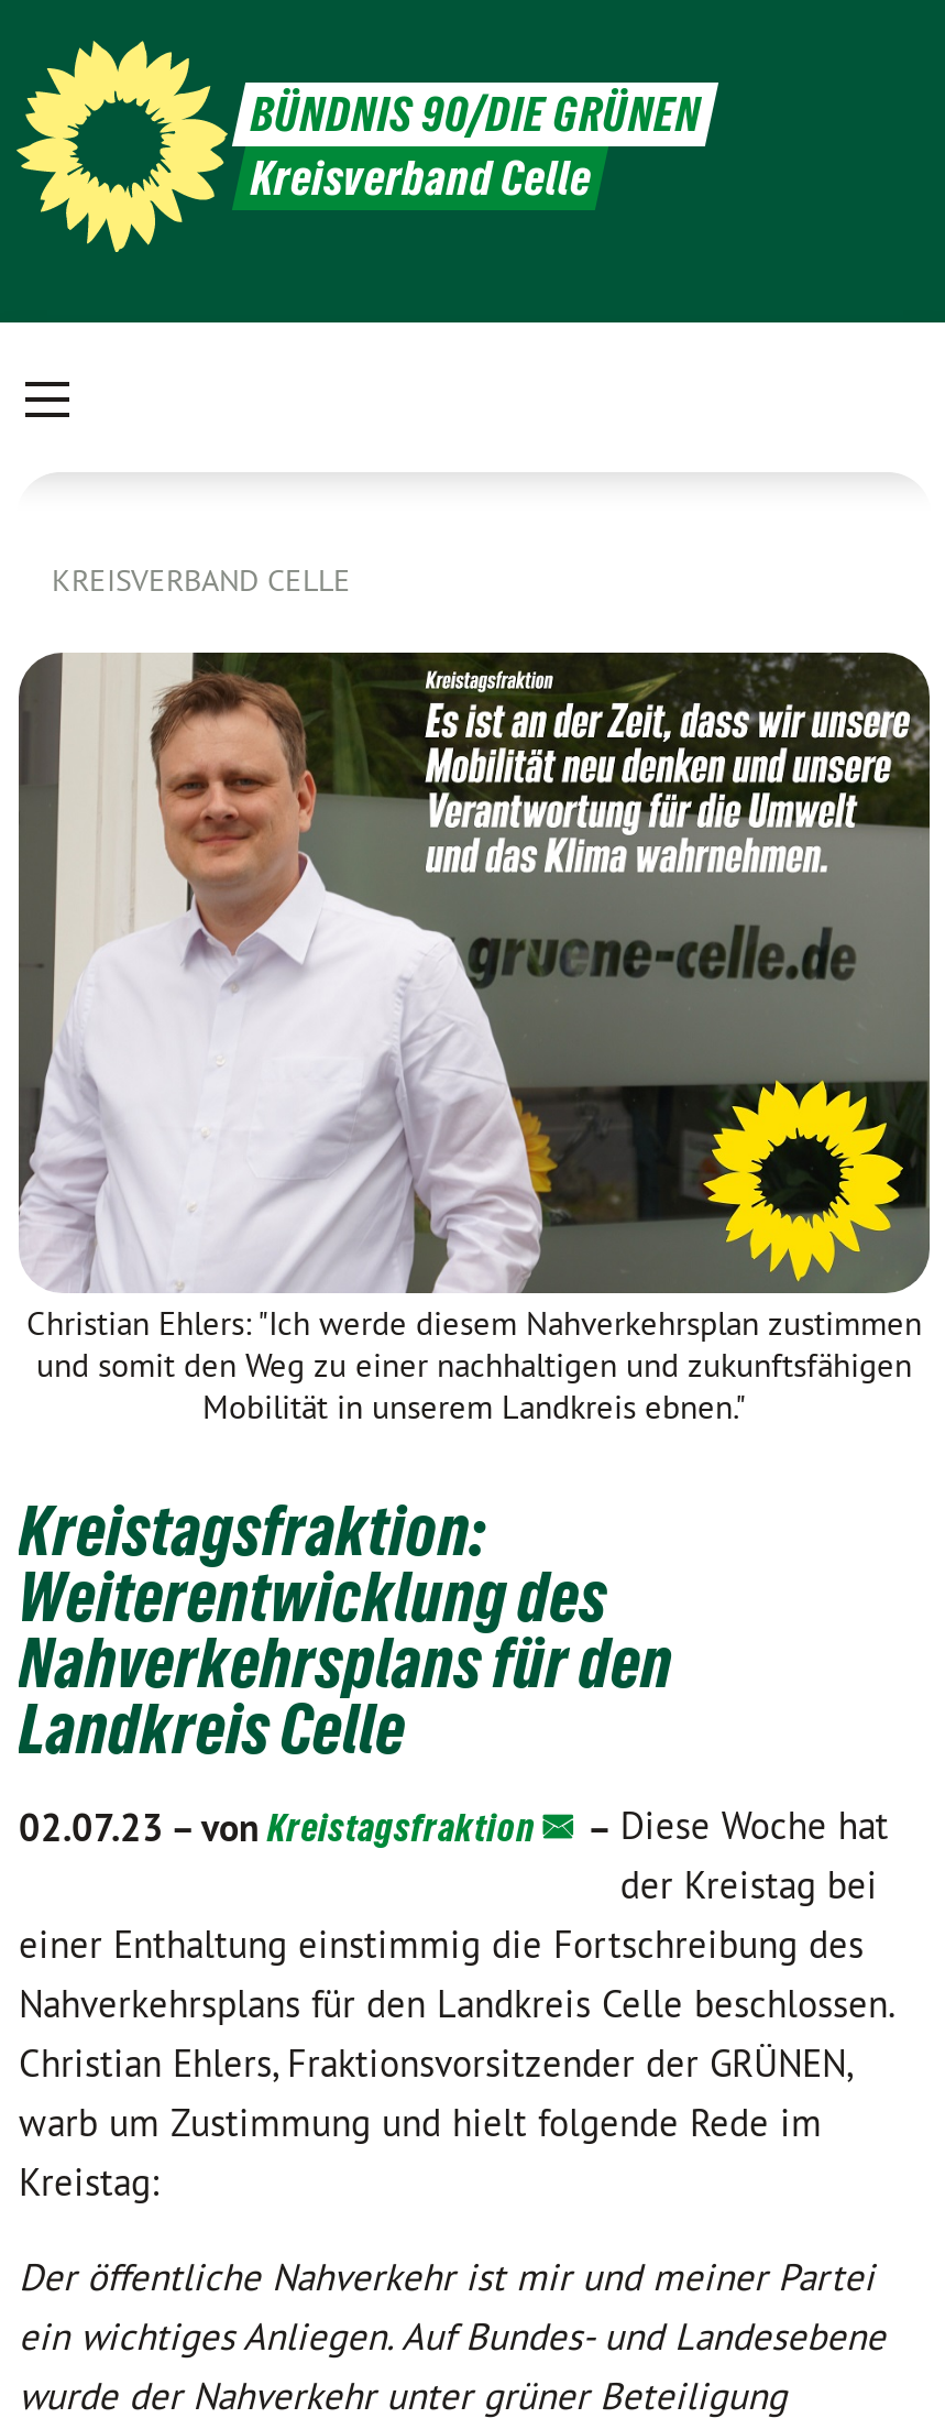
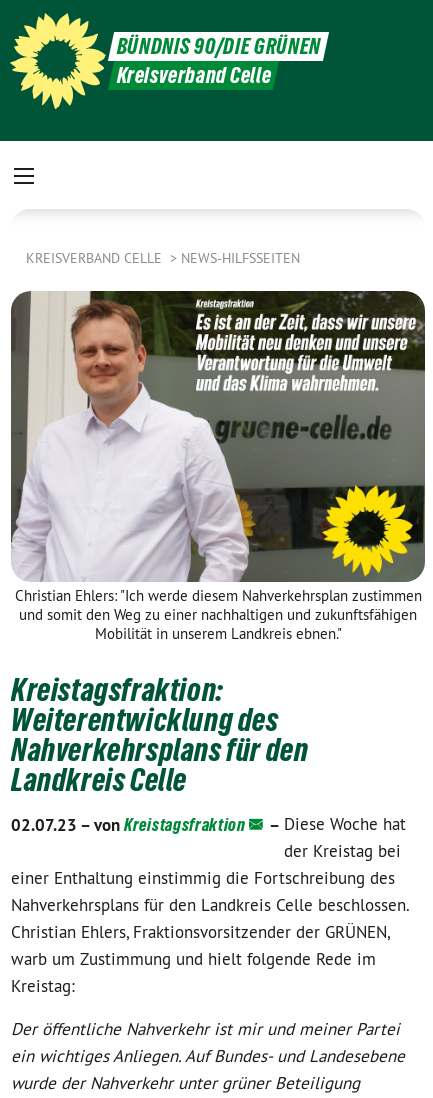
none -> [181,249,300,267] NEWS-HILFSSEITEN

